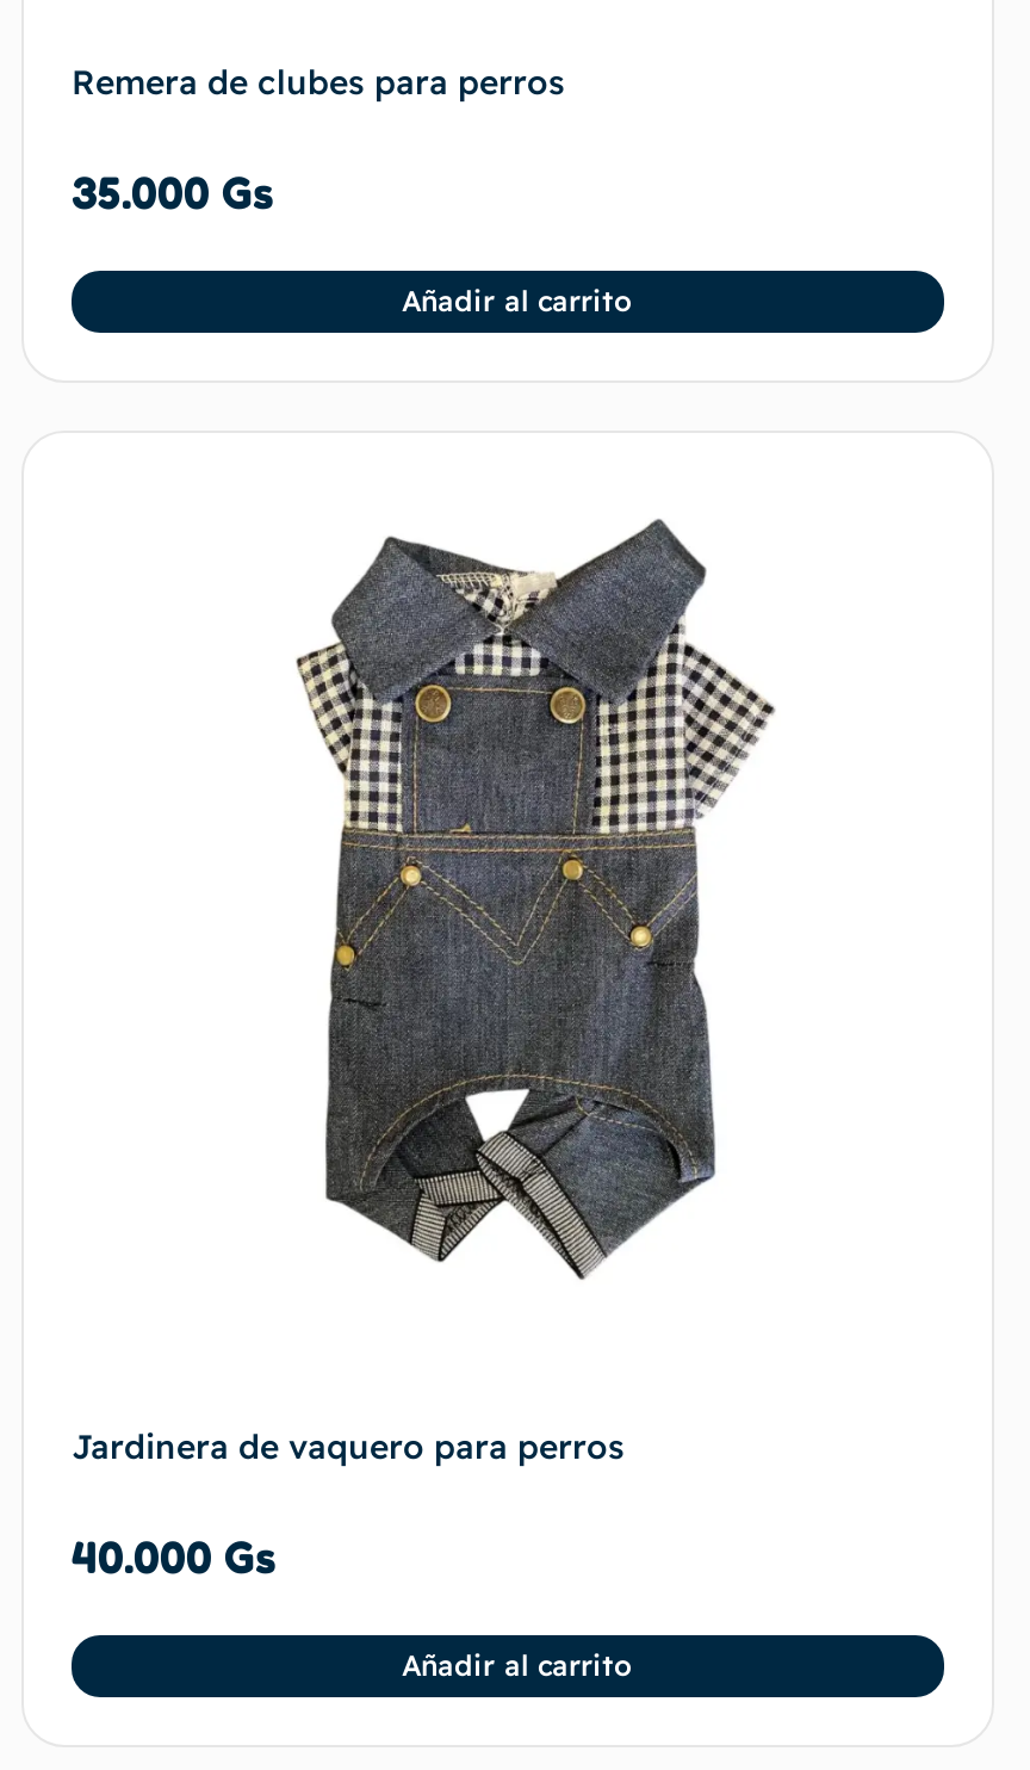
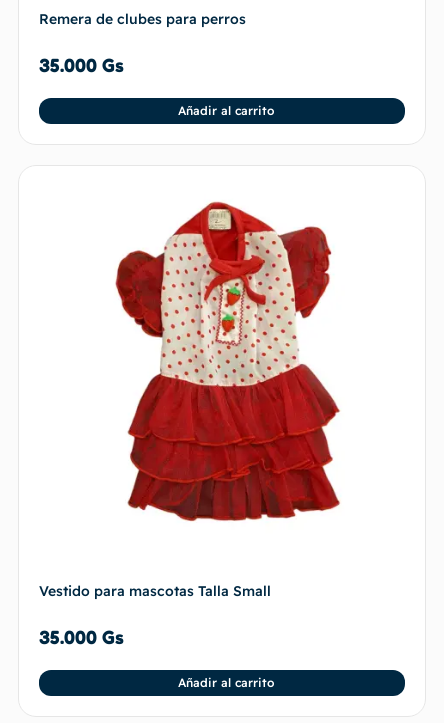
[255,516,789,1280] [image] -> [115,201,341,522] [image]
[72,1426,625,1469] Jardinera de vaquero para perros -> [39,582,271,600] Vestido para mascotas Talla Small
[72,1531,277,1583] 40.000 Gs -> [39,626,124,648] 35.000 Gs

